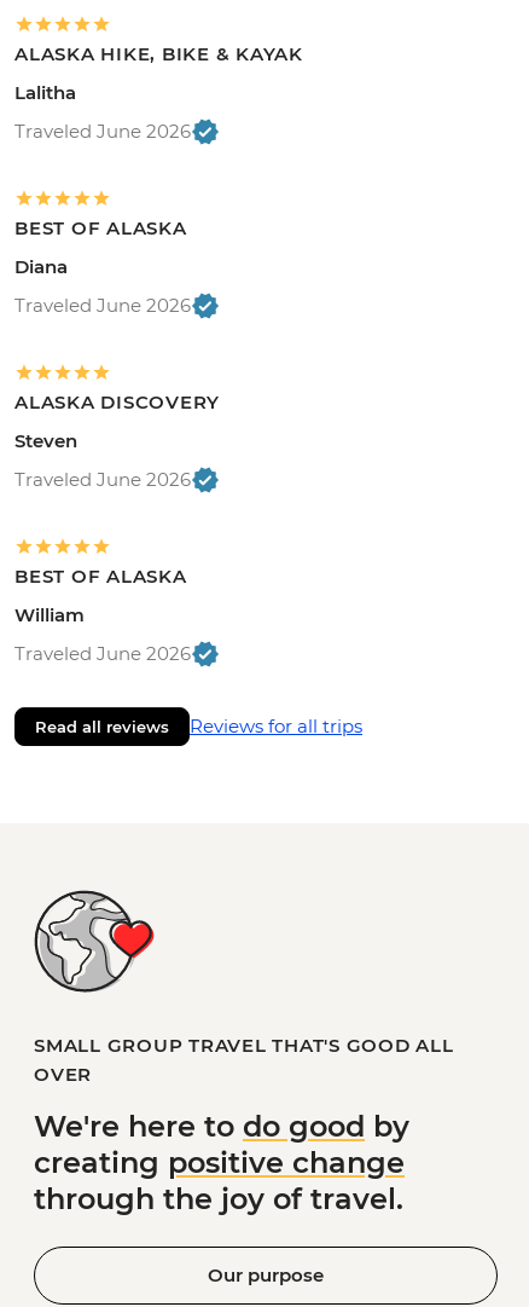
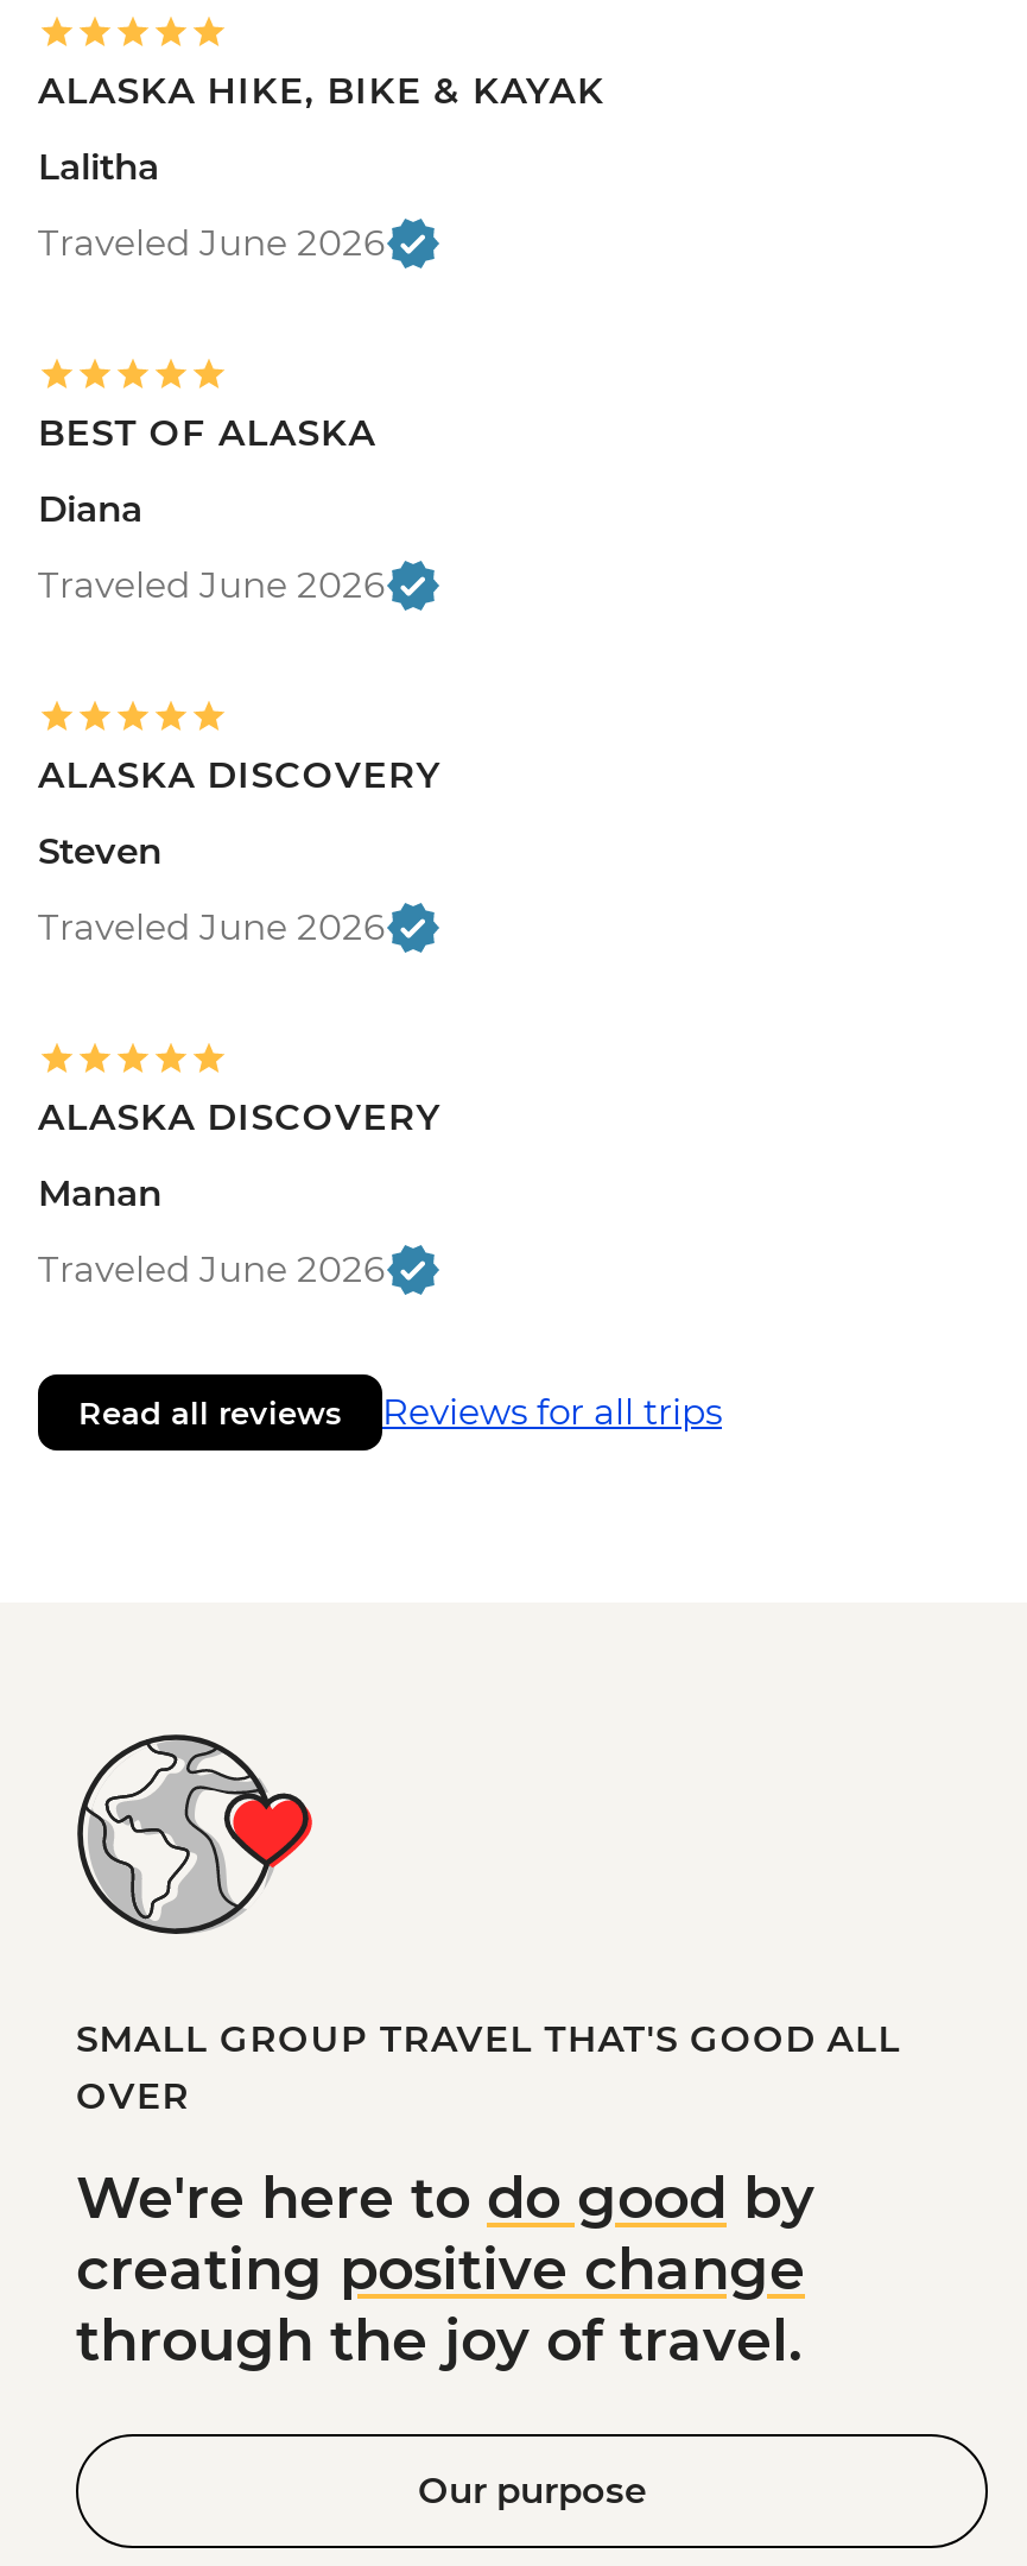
[14,565,187,588] BEST OF ALASKA -> [38,1095,442,1140] ALASKA DISCOVERY
[14,604,85,627] William -> [38,1171,161,1216] Manan

